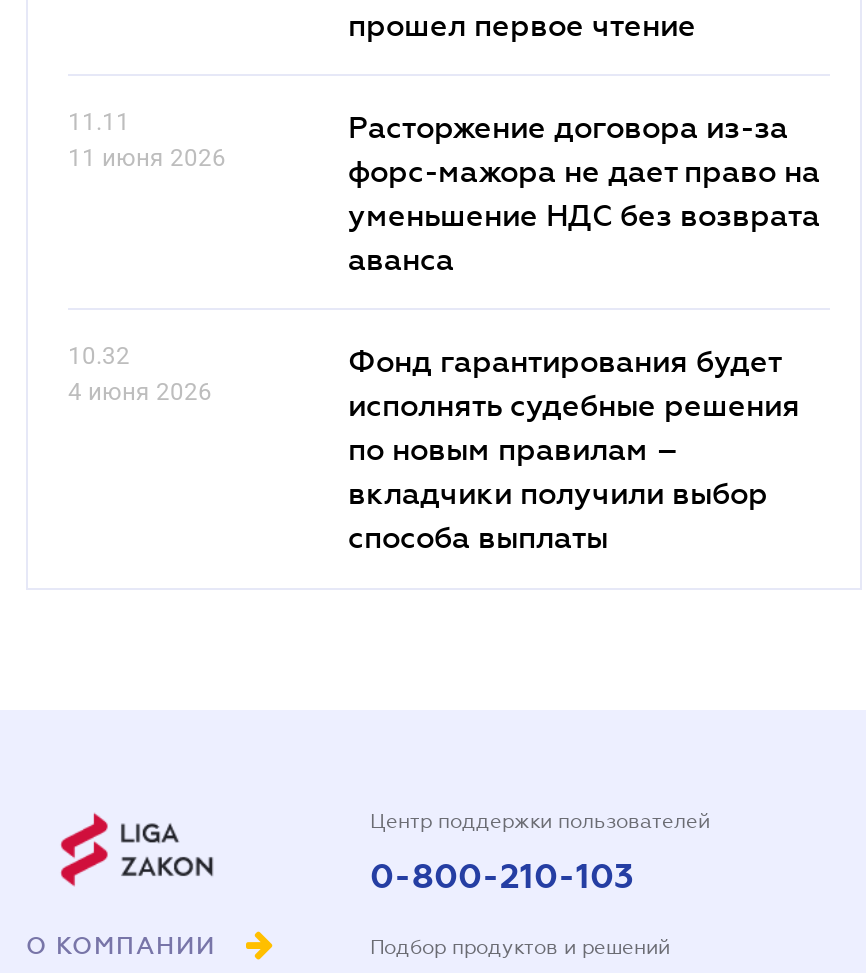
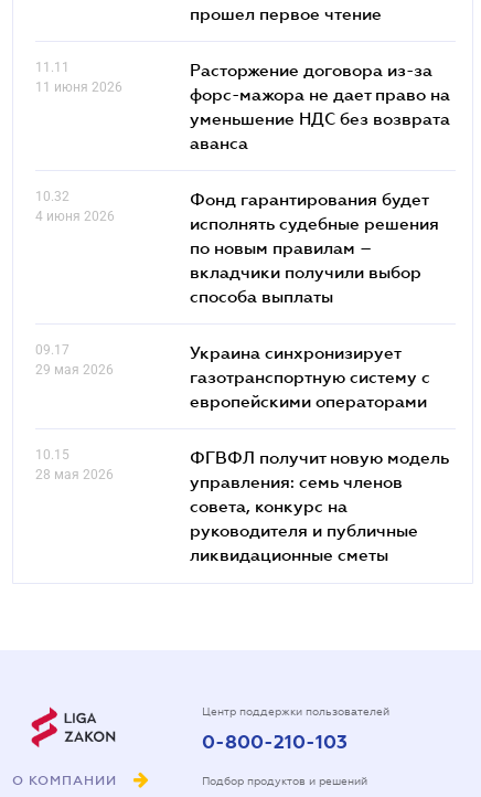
none -> [35,342,114,377] 09.17 | 29 мая 2026
none -> [35,342,430,482] Украина синхронизирует | газотранспортную систему с | европейскими операторами | 10.15 | 28 мая 2026
none -> [190,447,449,564] ФГВФЛ получит новую модель | управления: семь членов | совета, конкурс на | руководителя и публичные | ликвидационные сметы

